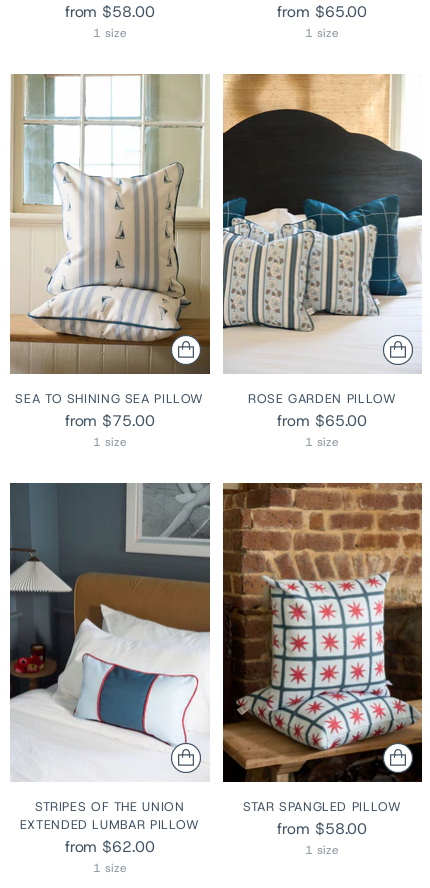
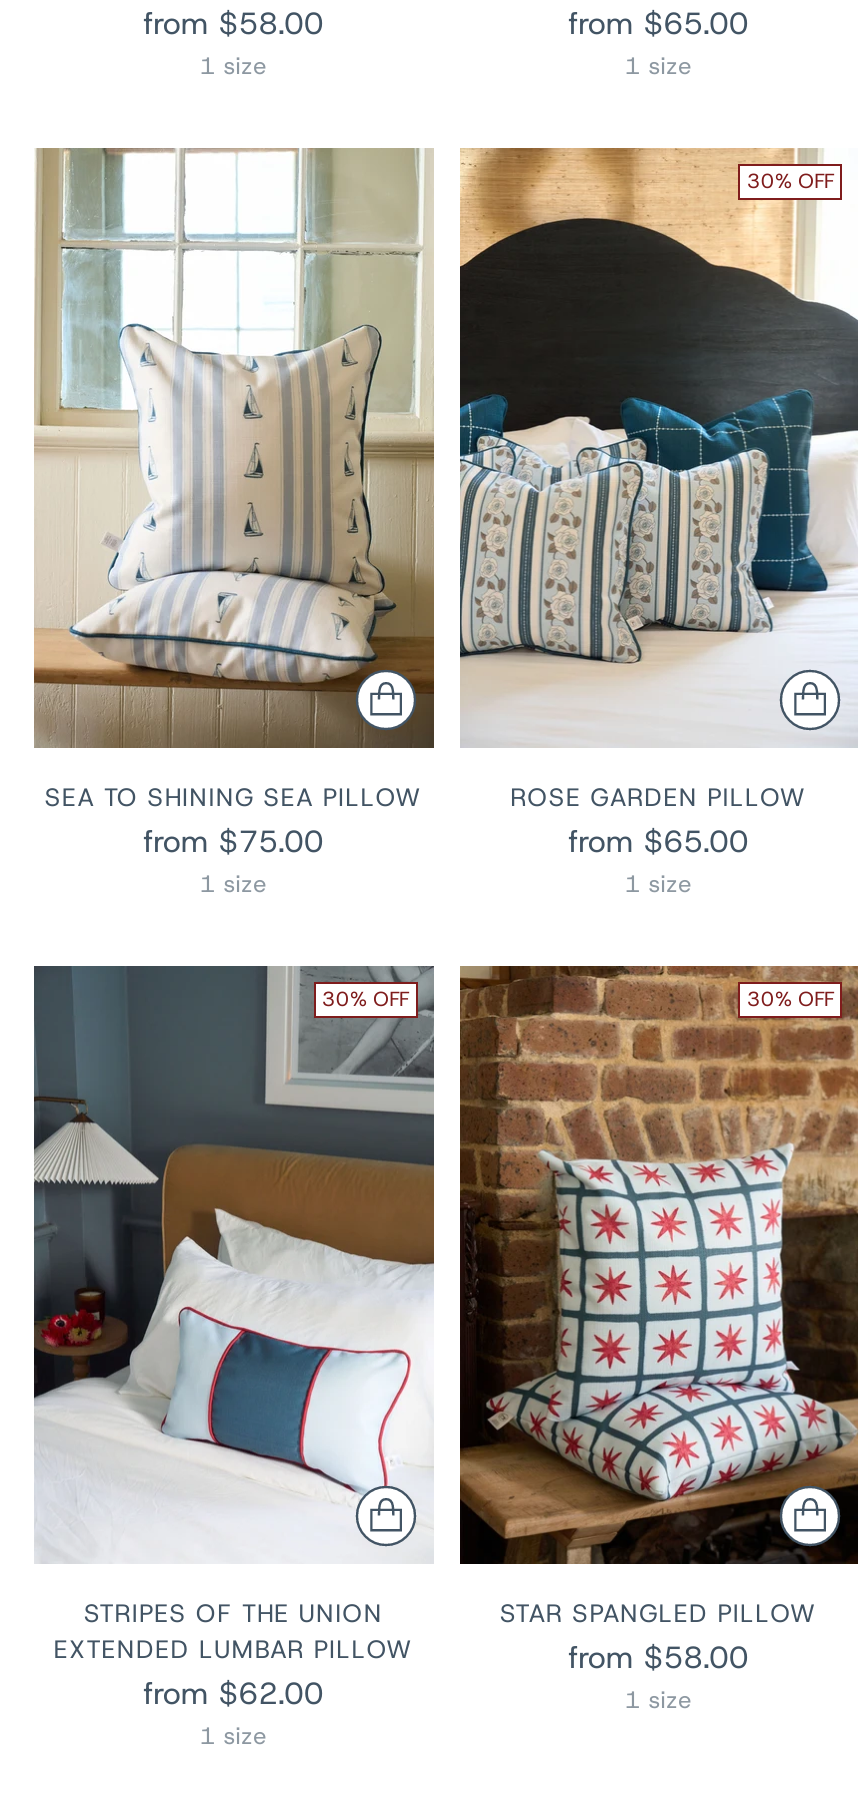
none -> [747,169,834,195] 30% OFF
none -> [322,985,409,1011] 30% OFF
none -> [747,985,834,1011] 30% OFF

